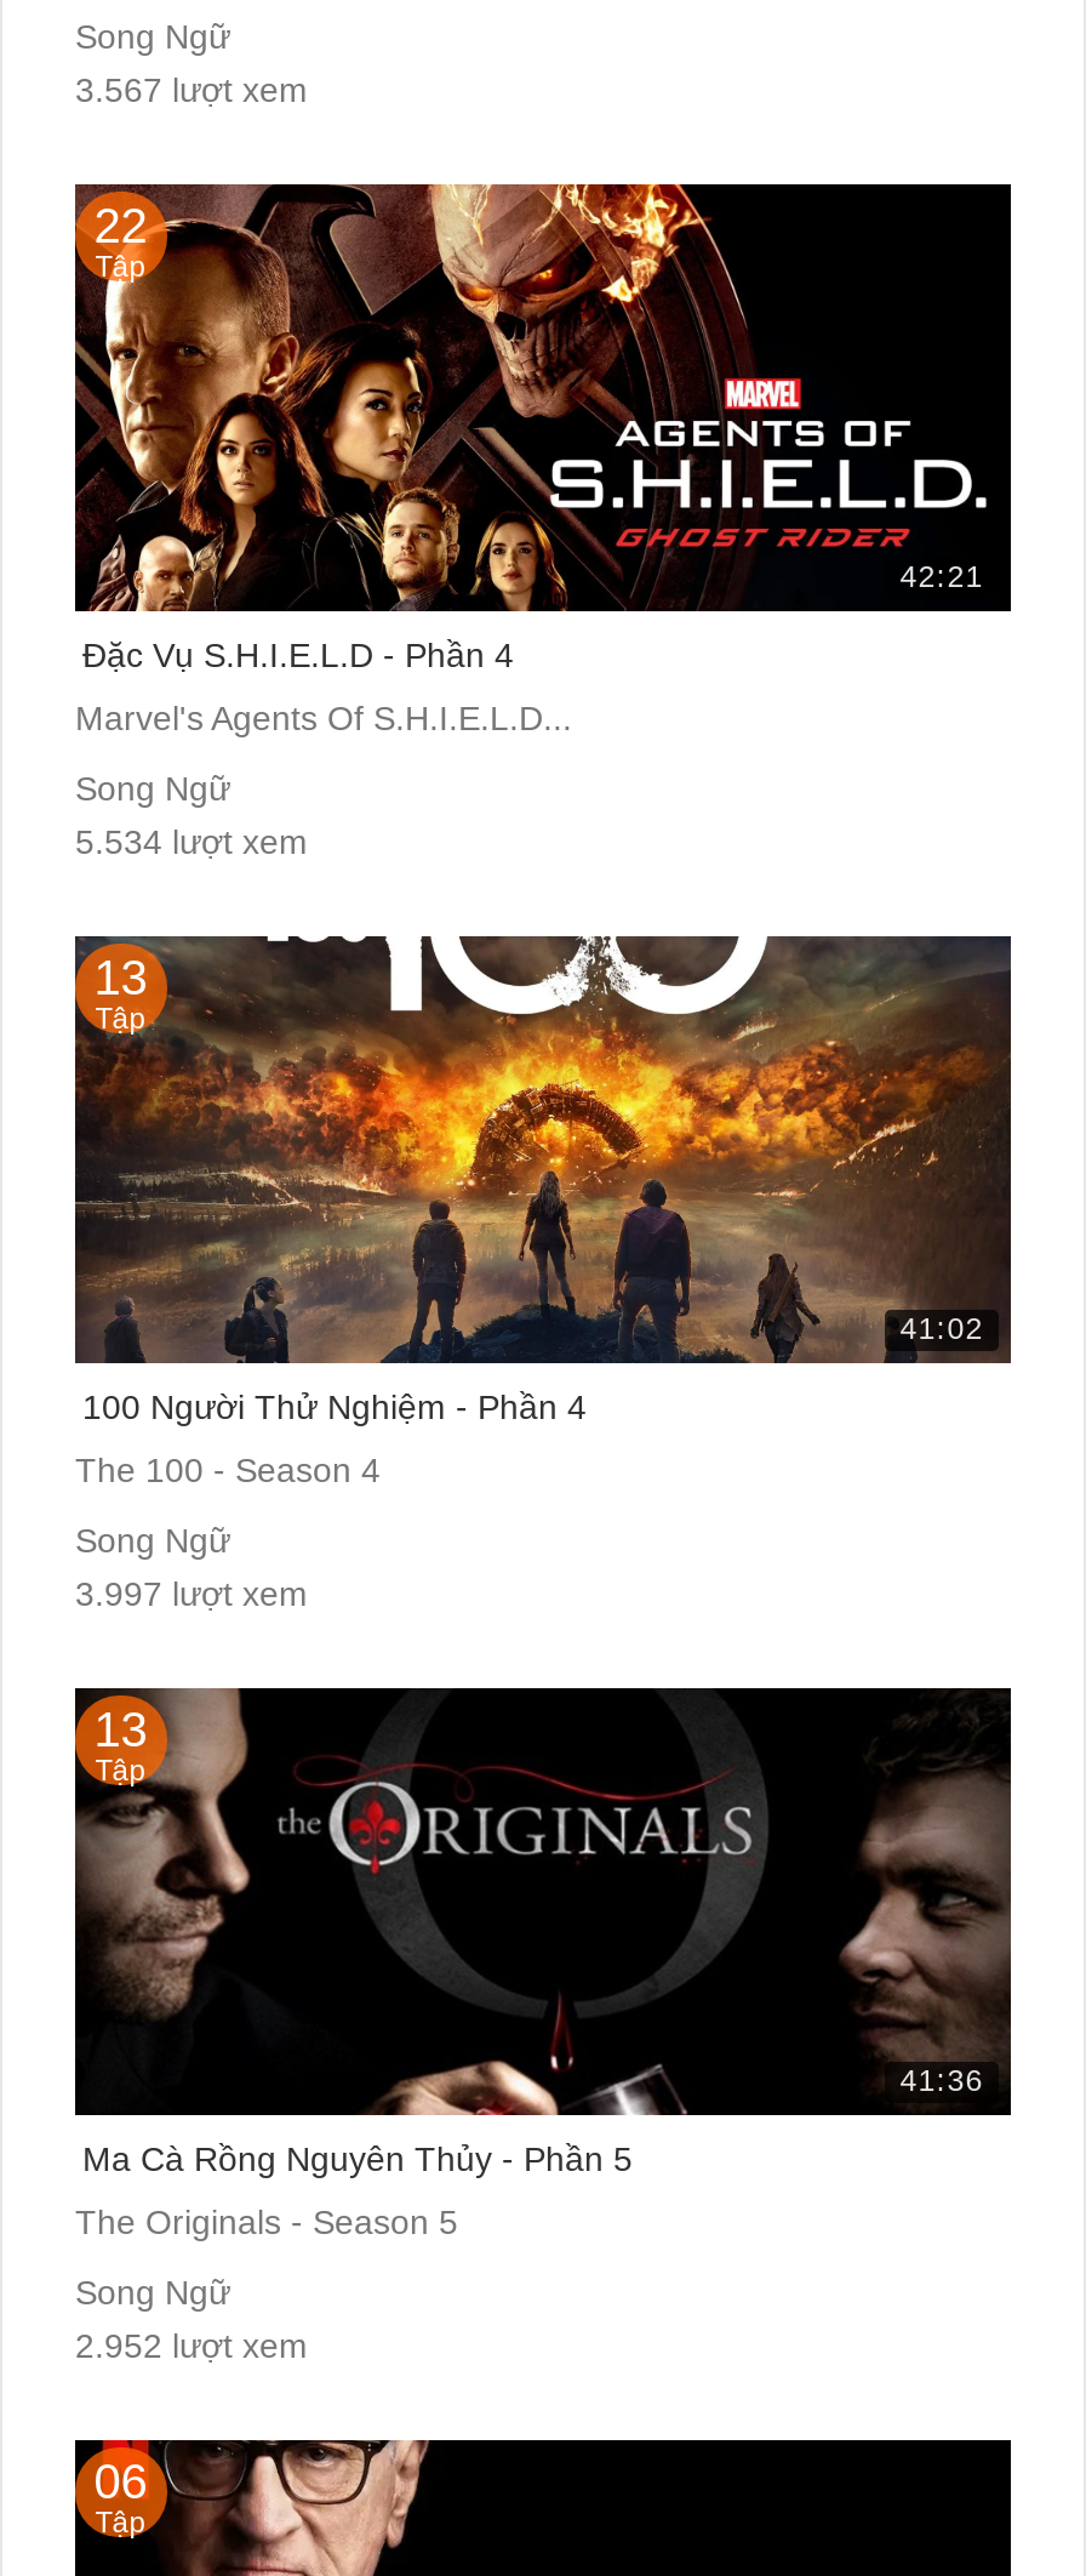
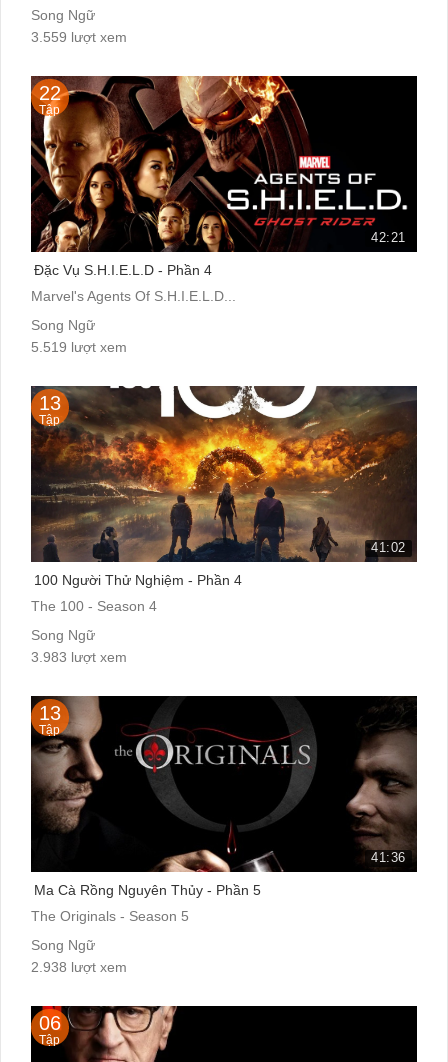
[75,69,308,108] 3.567 lượt xem -> [31,28,127,44] 3.559 lượt xem
[75,821,308,860] 5.534 lượt xem -> [31,338,127,354] 5.519 lượt xem
[75,1573,308,1612] 3.997 lượt xem -> [31,648,127,664] 3.983 lượt xem
[75,2325,308,2364] 2.952 lượt xem -> [31,958,127,974] 2.938 lượt xem

